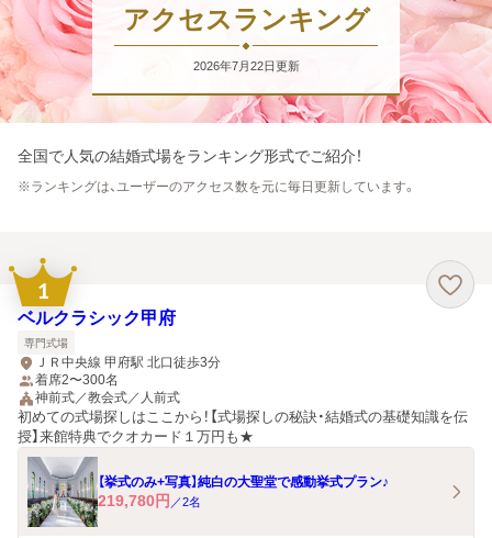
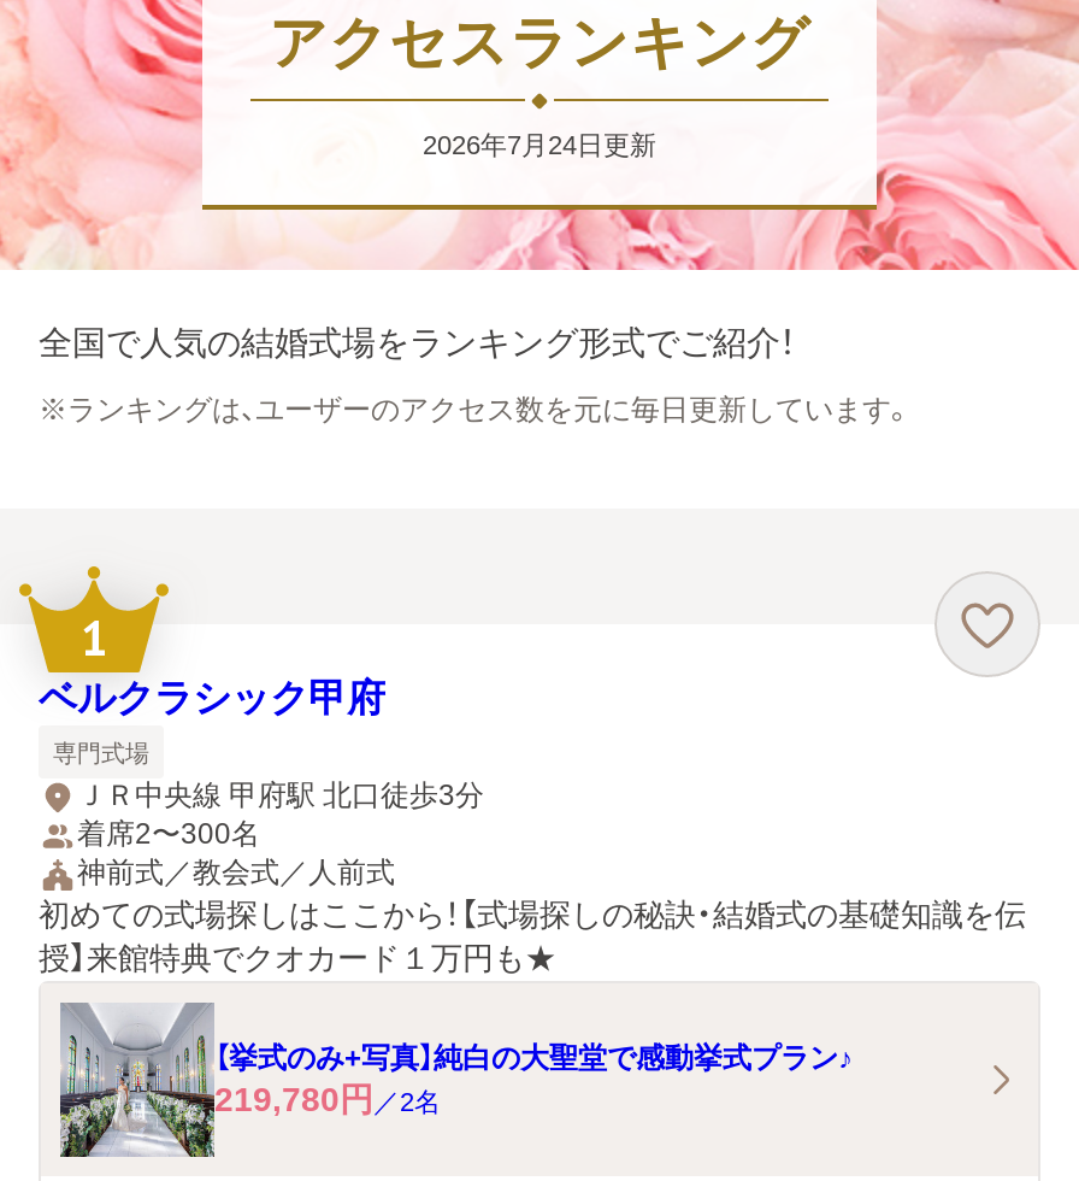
[193,59,299,72] 2026年7月22日更新 -> [423,129,656,158] 2026年7月24日更新

